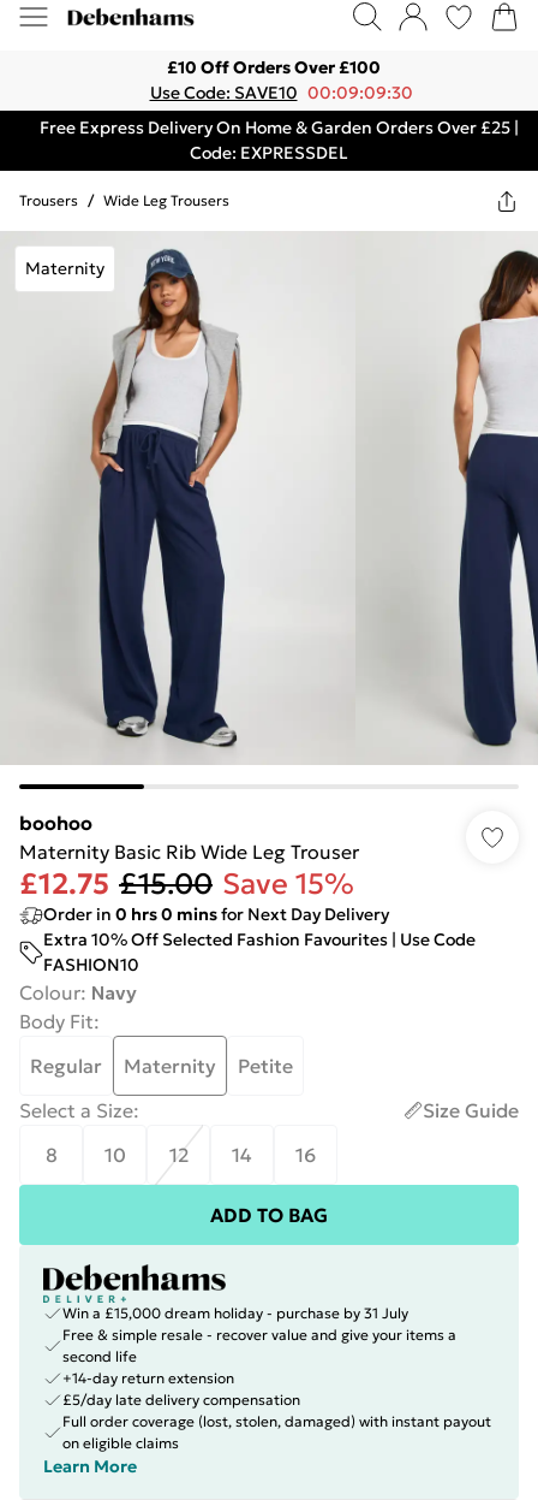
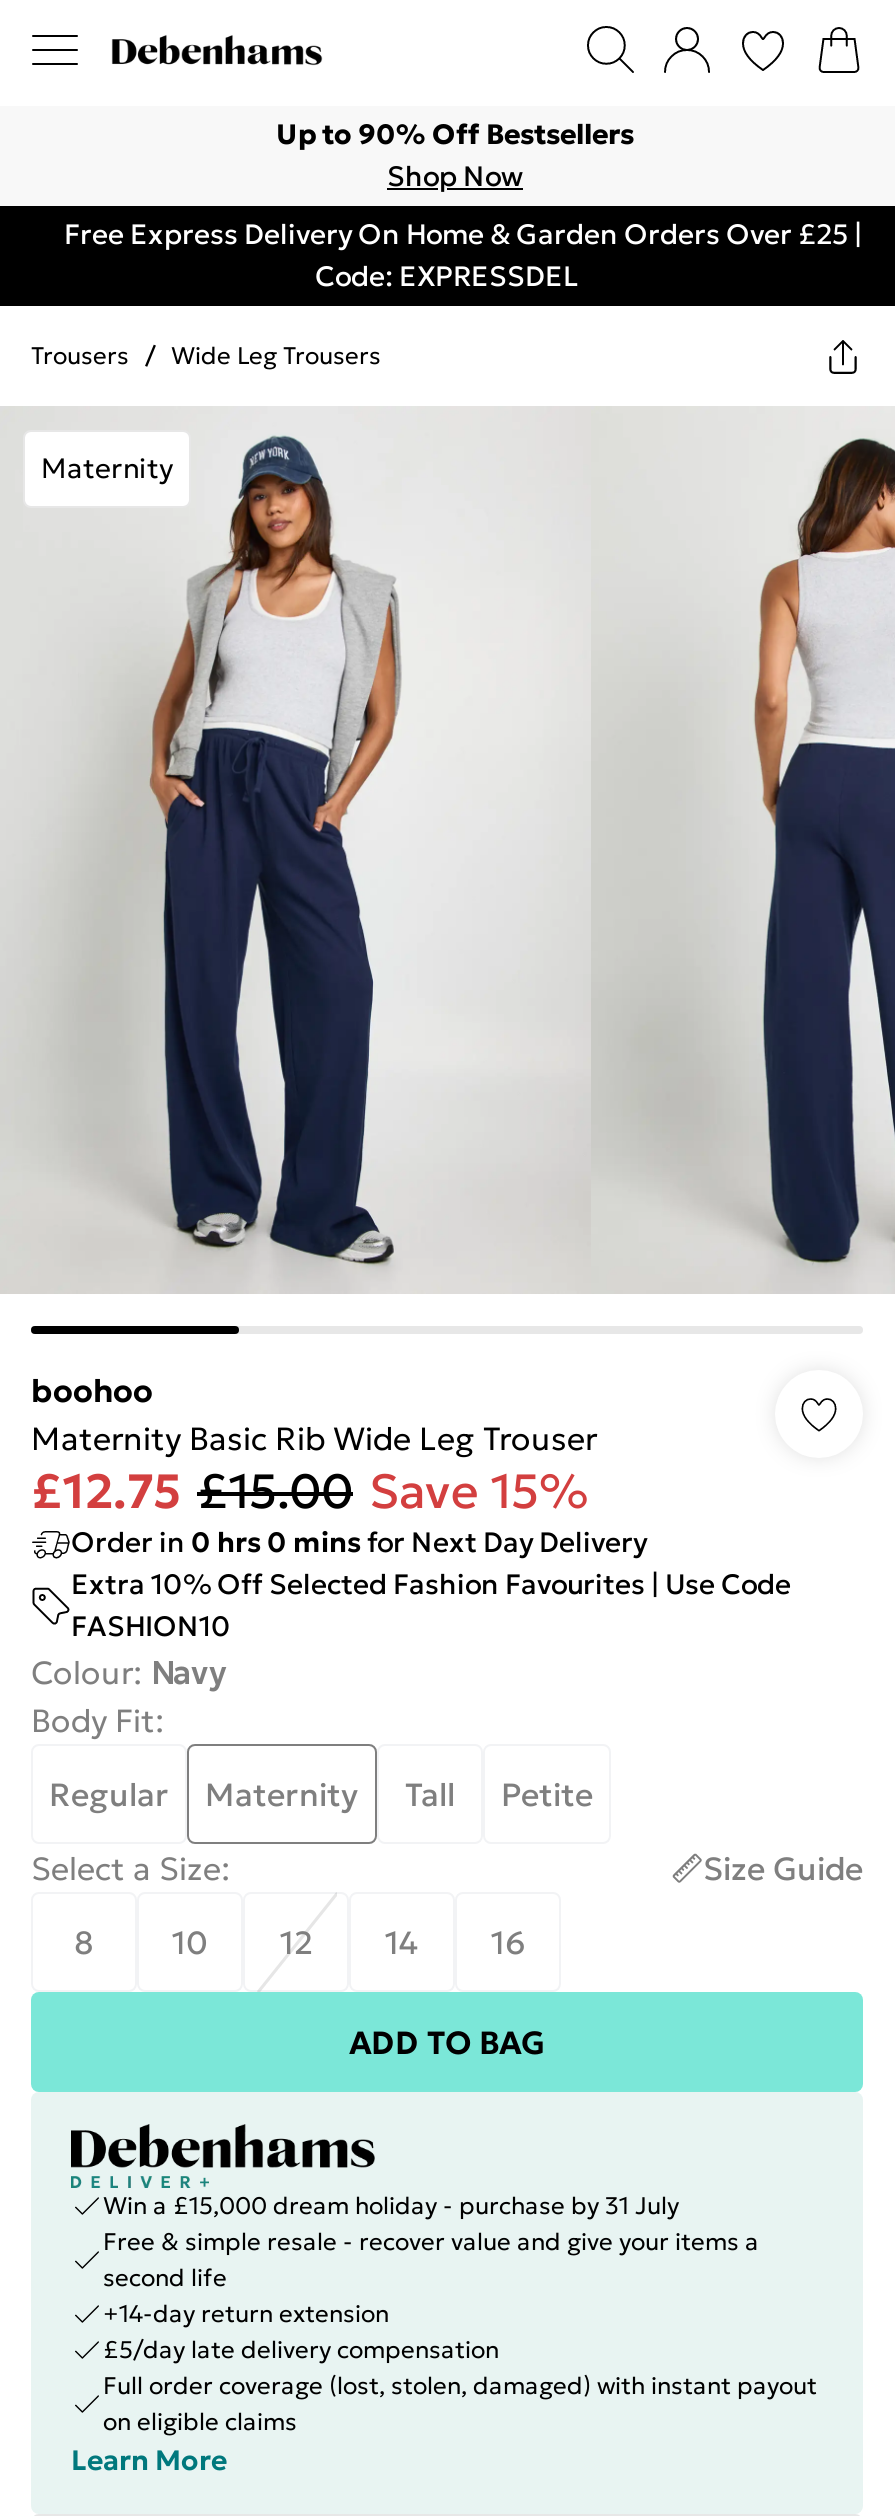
[150,57,413,103] £10 Off Orders Over £100 | Use Code: SAVE10 00:09:09:30 -> [276,116,634,194] Up to 90% Off Bestsellers | Shop Now
none -> [405,1774,455,1814] Tall

